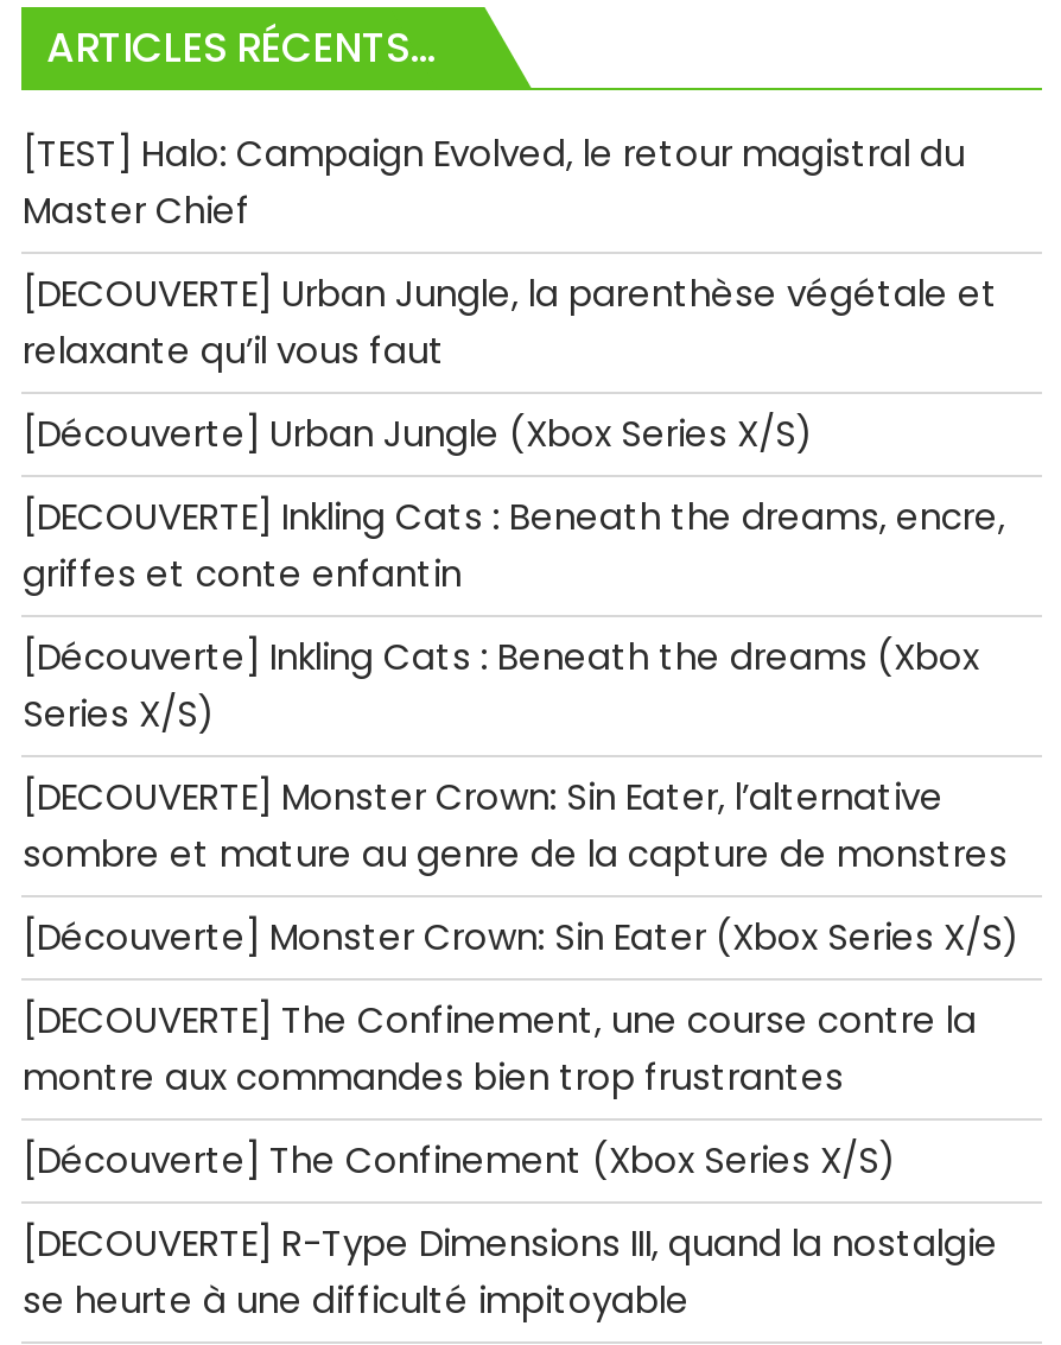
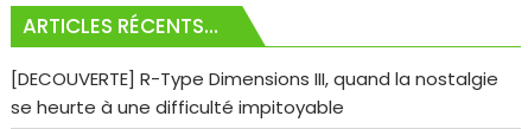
[23,128,1019,1185] [TEST] Halo: Campaign Evolved, le retour magistral du | Master Chief | [DECOUVERTE] Urban Jungle, la parenthèse végétale et | relaxante qu’il vous faut | [Découverte] Urban Jungle (Xbox Series X/S) | [DECOUVERTE] Inkling Cats : Beneath the dreams, encre, | griffes et conte enfantin | [Découverte] Inkling Cats : Beneath the dreams (Xbox | Series X/S) | [DECOUVERTE] Monster Crown: Sin Eater, l’alternative | sombre et mature au genre de la capture de monstres | [Découverte] Monster Crown: Sin Eater (Xbox Series X/S) | [DECOUVERTE] The Confinement, une course contre la | montre aux commandes bien trop frustrantes | [Découverte] The Confinement (Xbox Series X/S) -> none

